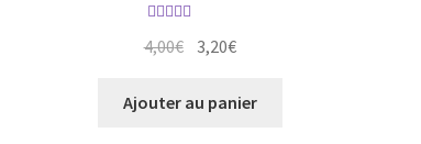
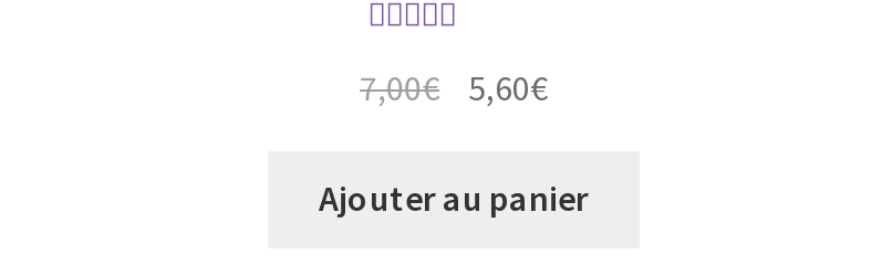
[144,36,183,58] 4,00€ -> [360,64,440,108] 7,00€
[197,36,237,58] 3,20€ -> [468,64,548,108] 5,60€

